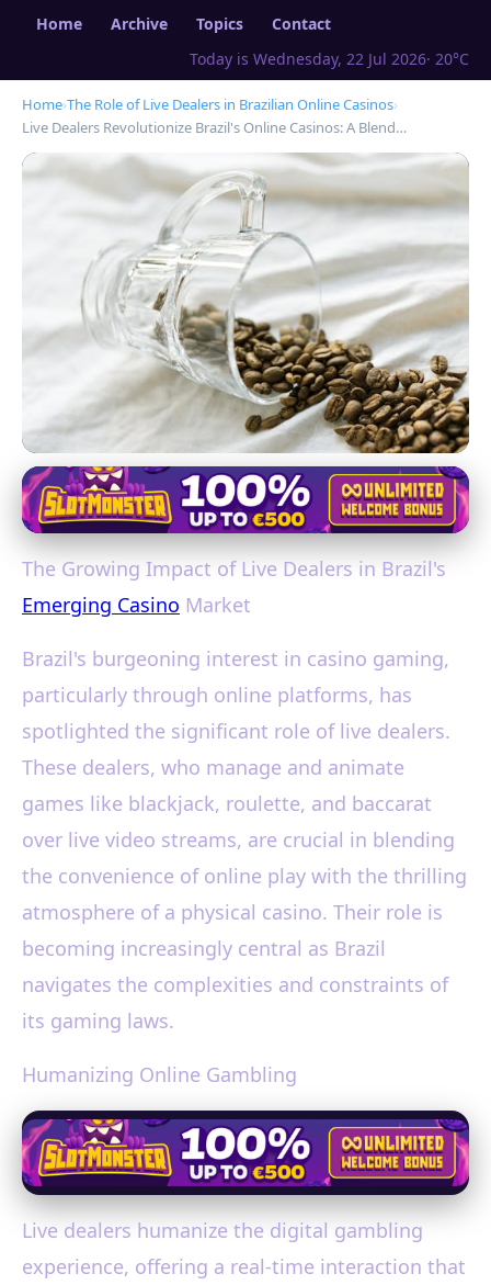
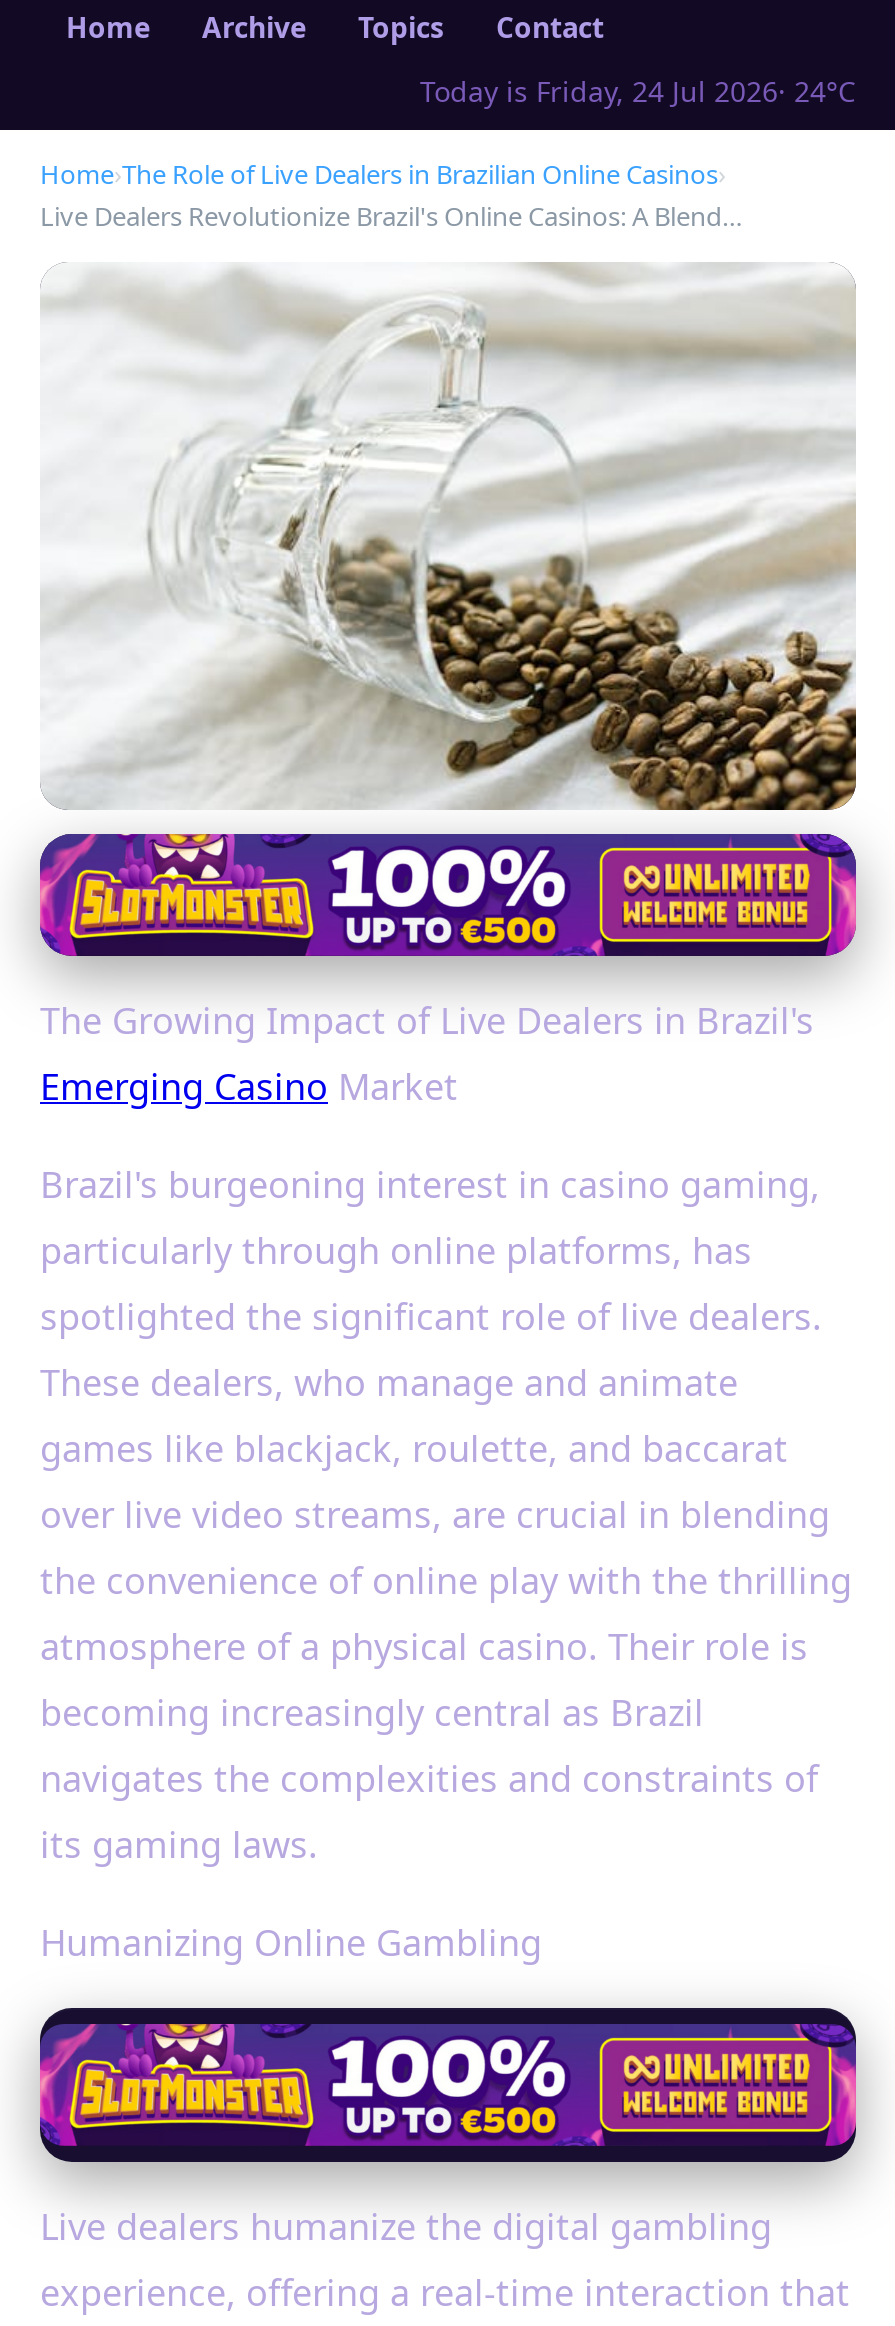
[190,48,469,69] Today is Wednesday, 22 Jul 2026 · 20°C -> [420,72,856,110] Today is Friday, 24 Jul 2026 · 24°C

